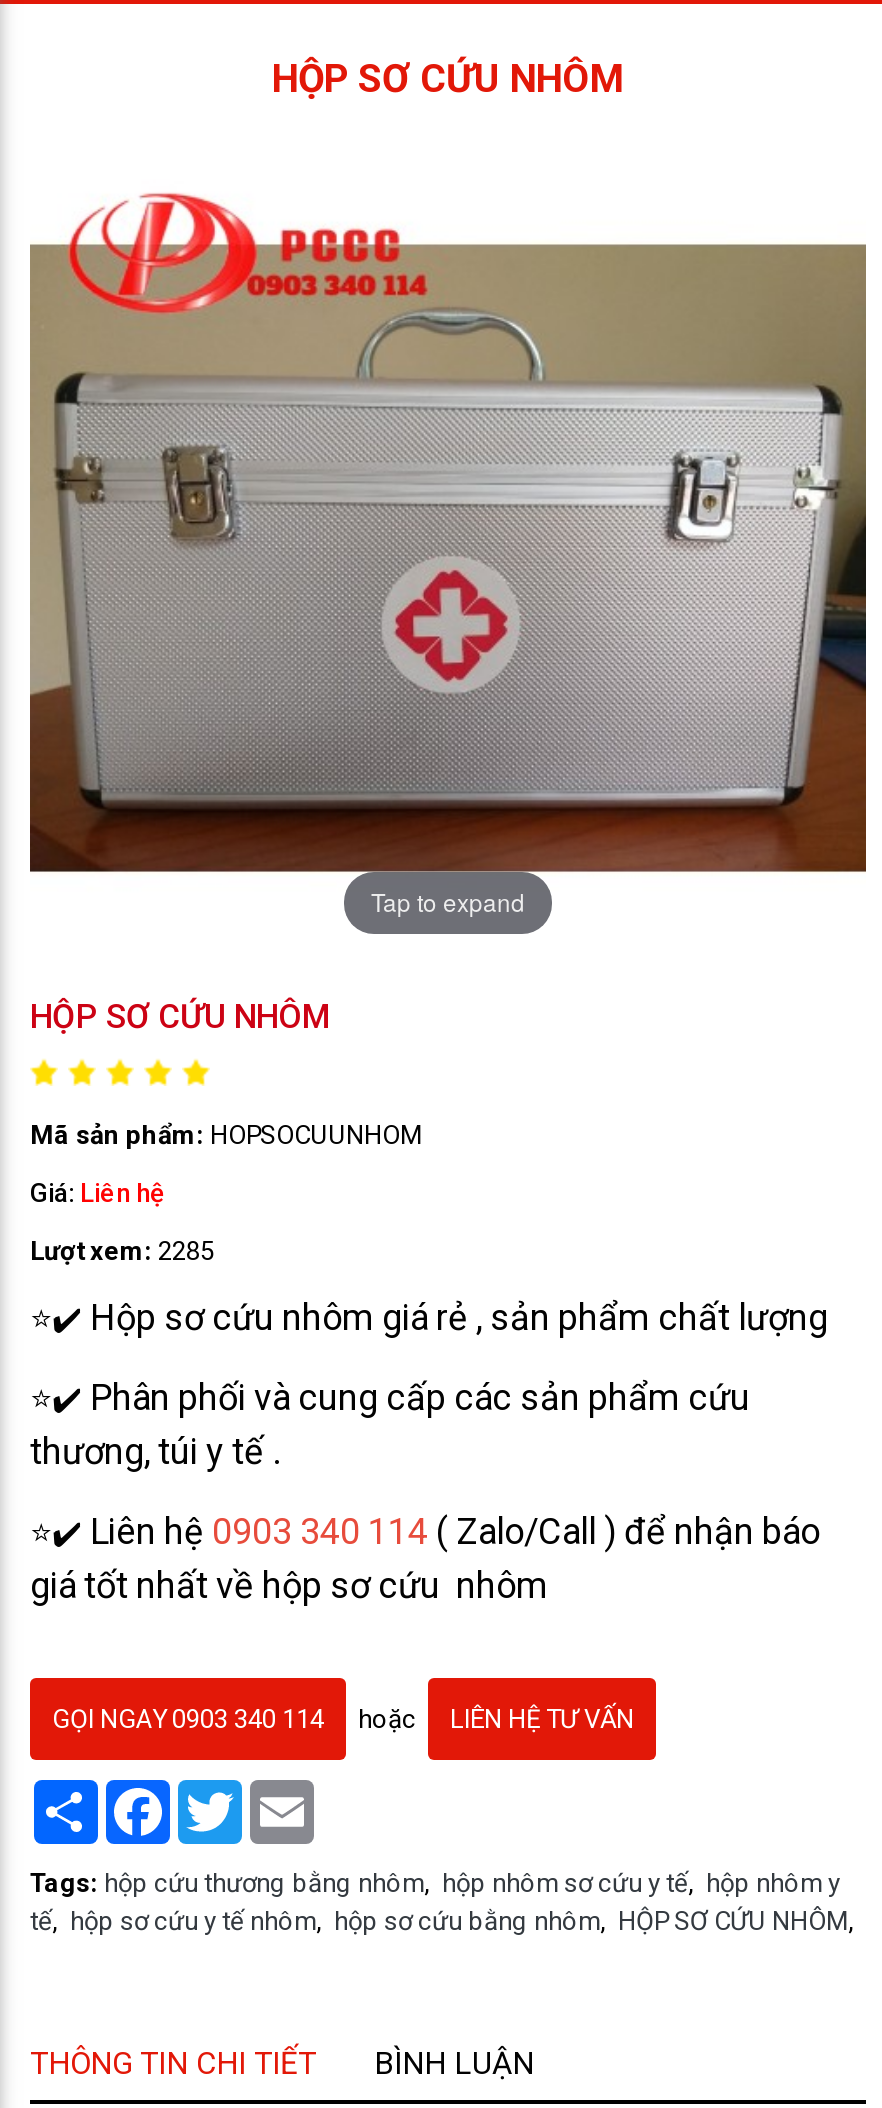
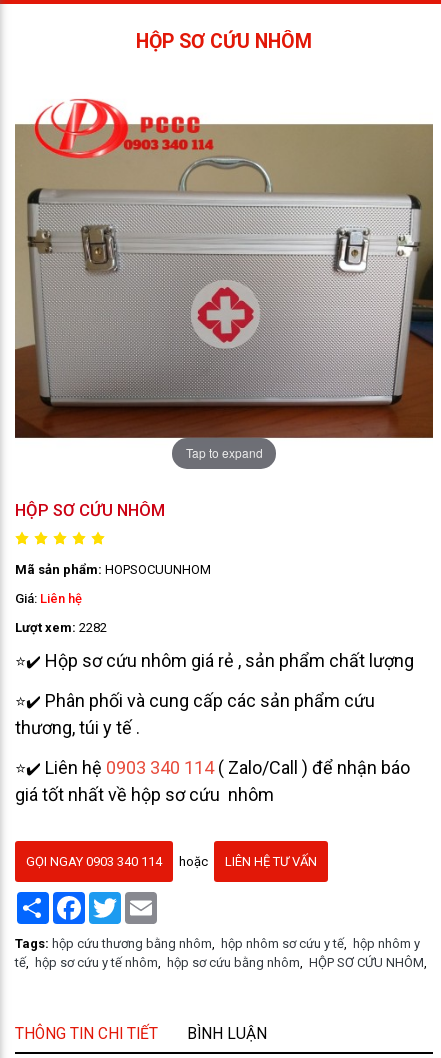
[30,1237,214,1267] Lượt xem: 2285 -> [15,620,107,635] Lượt xem: 2282

